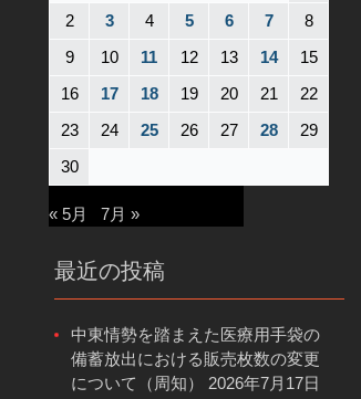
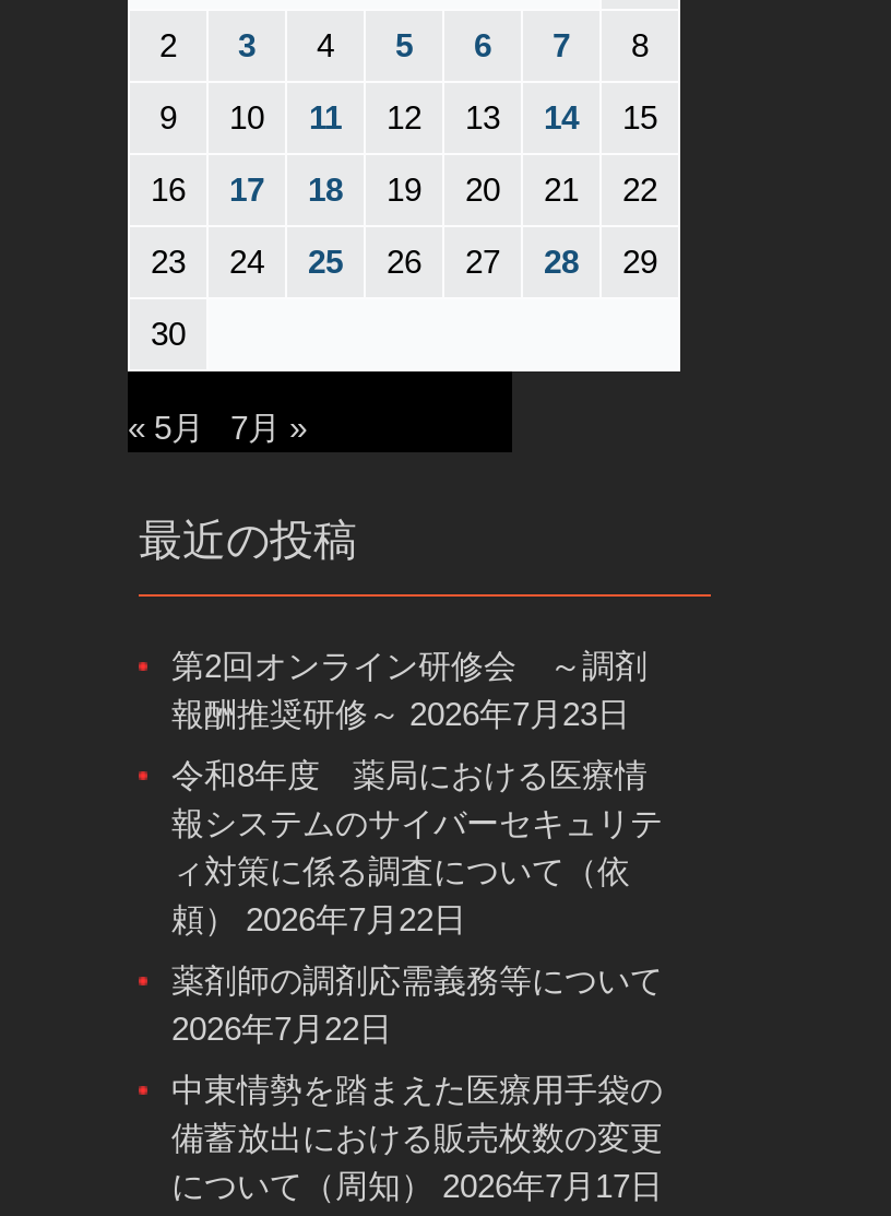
none -> [171,648,663,1048] 第2回オンライン研修会 ～調剤 | 報酬推奨研修～ 2026年7月23日 | 令和8年度 薬局における医療情 | 報システムのサイバーセキュリテ | ィ対策に係る調査について（依 | 頼） 2026年7月22日 | 薬剤師の調剤応需義務等について | 2026年7月22日

